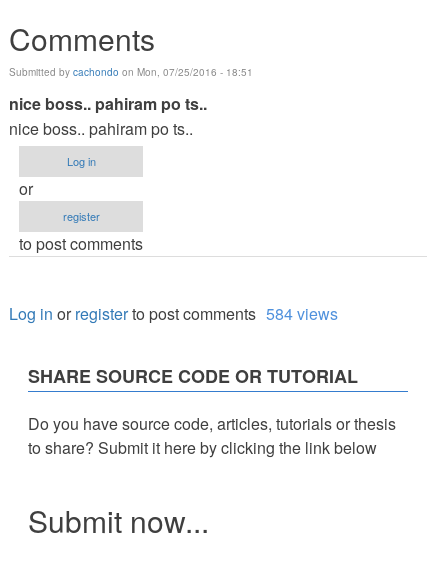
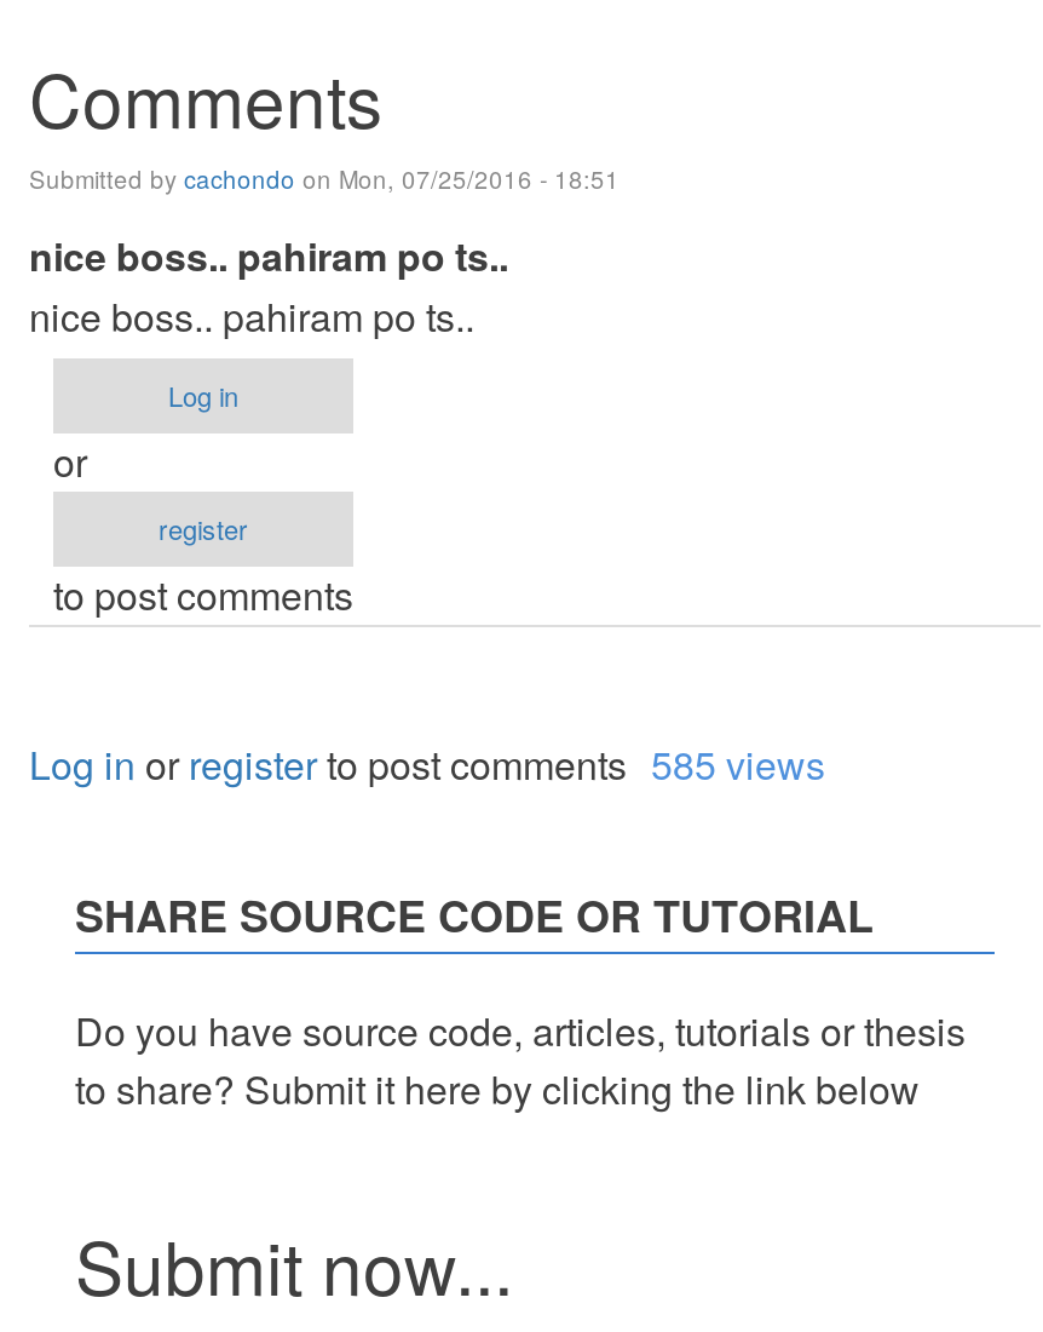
[9,302,338,325] Log in or register to post comments 584 views -> [29,736,825,791] Log in or register to post comments 585 views

